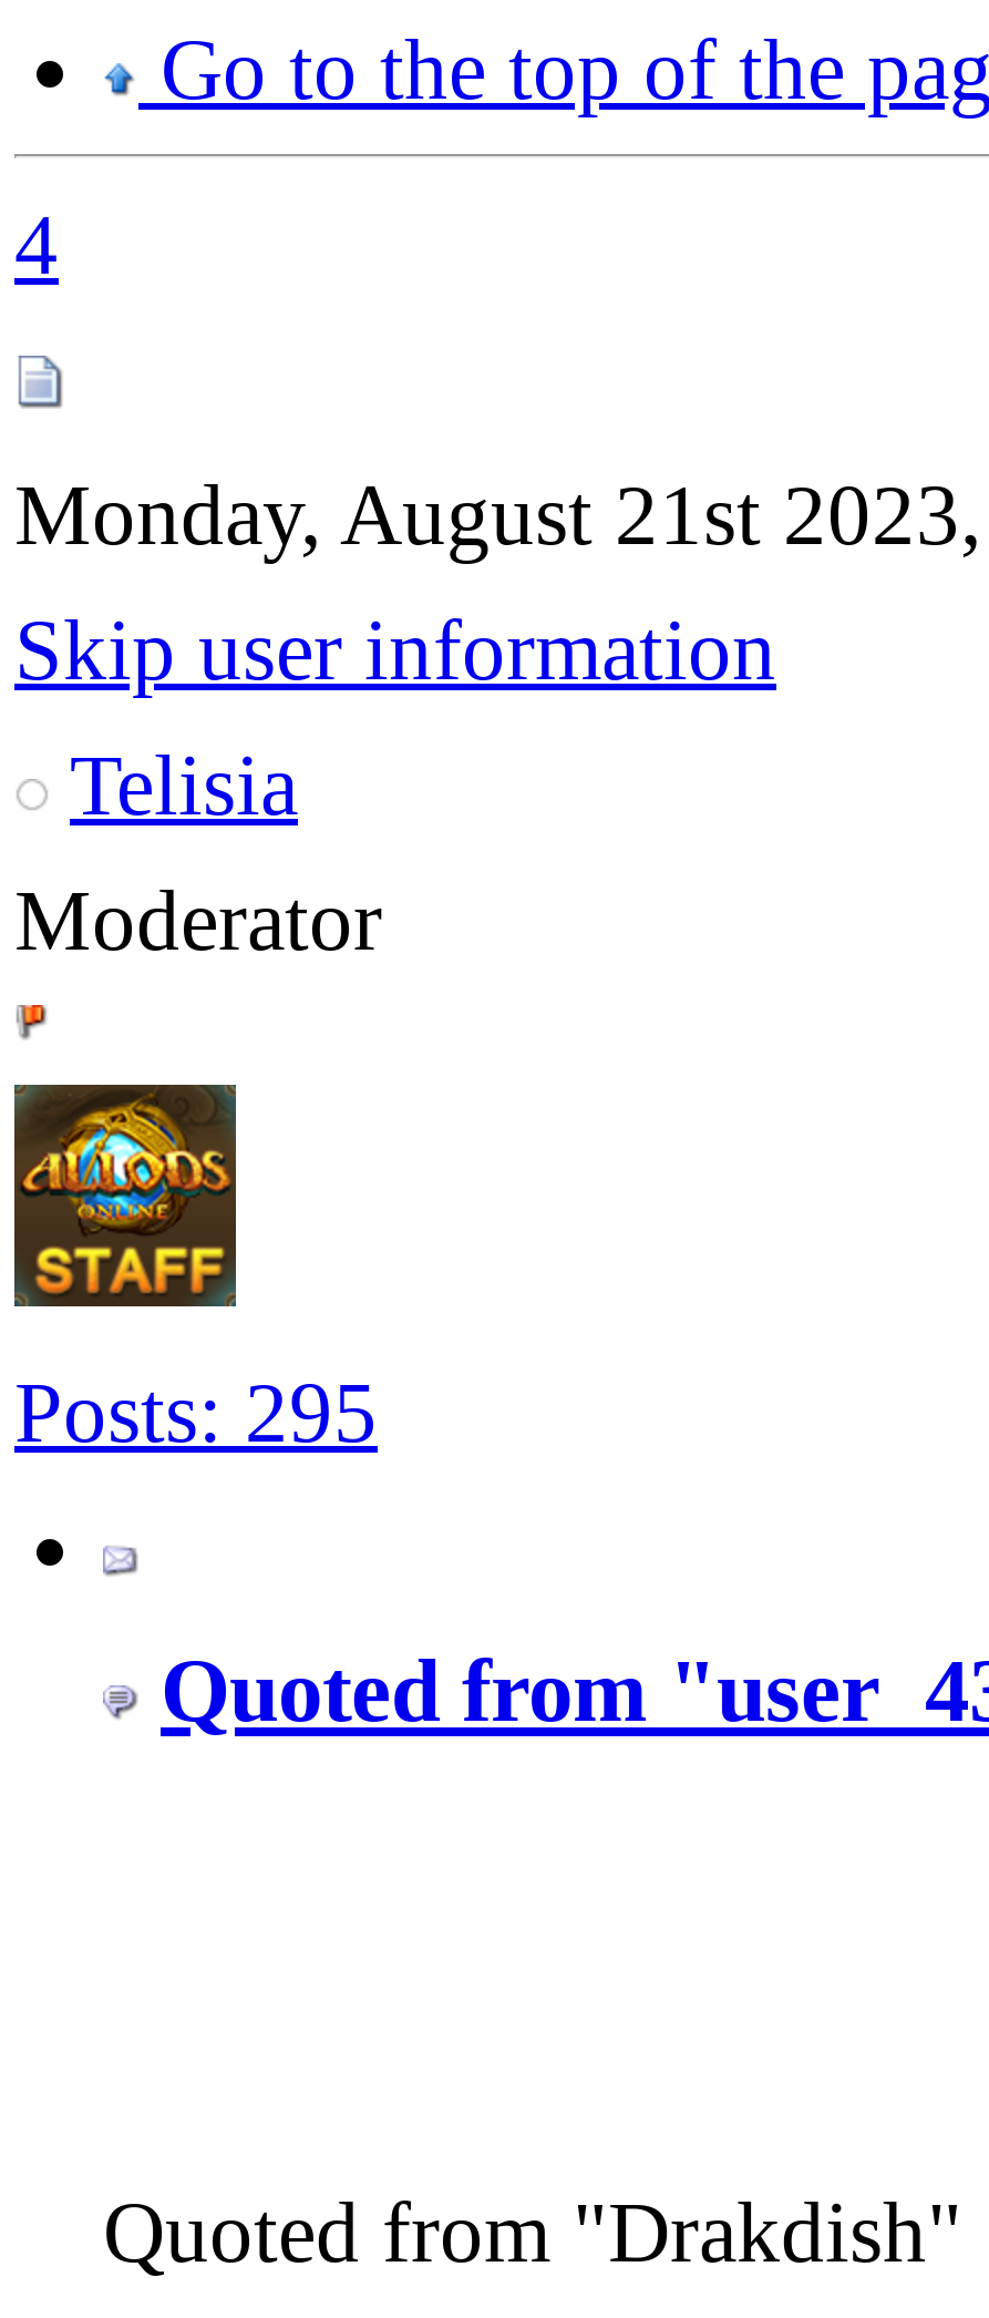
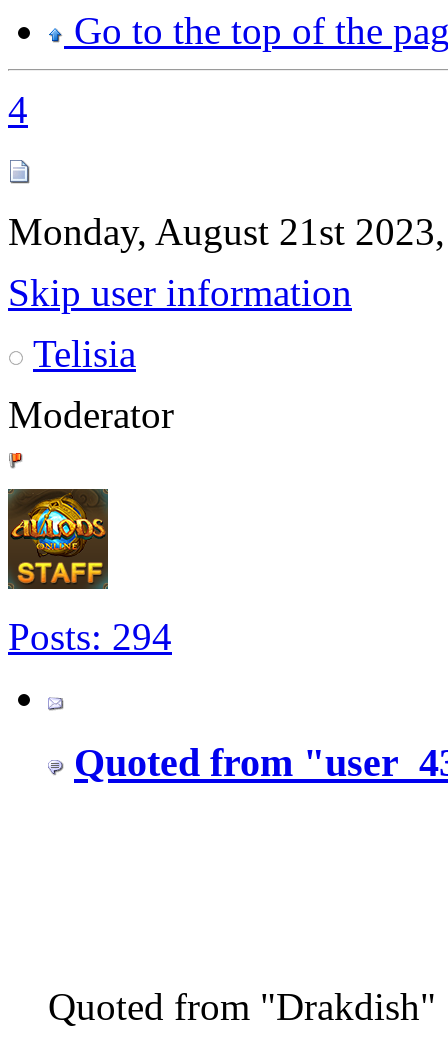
[14,1364,378,1459] Posts: 295 -> [8,615,172,658] Posts: 294

